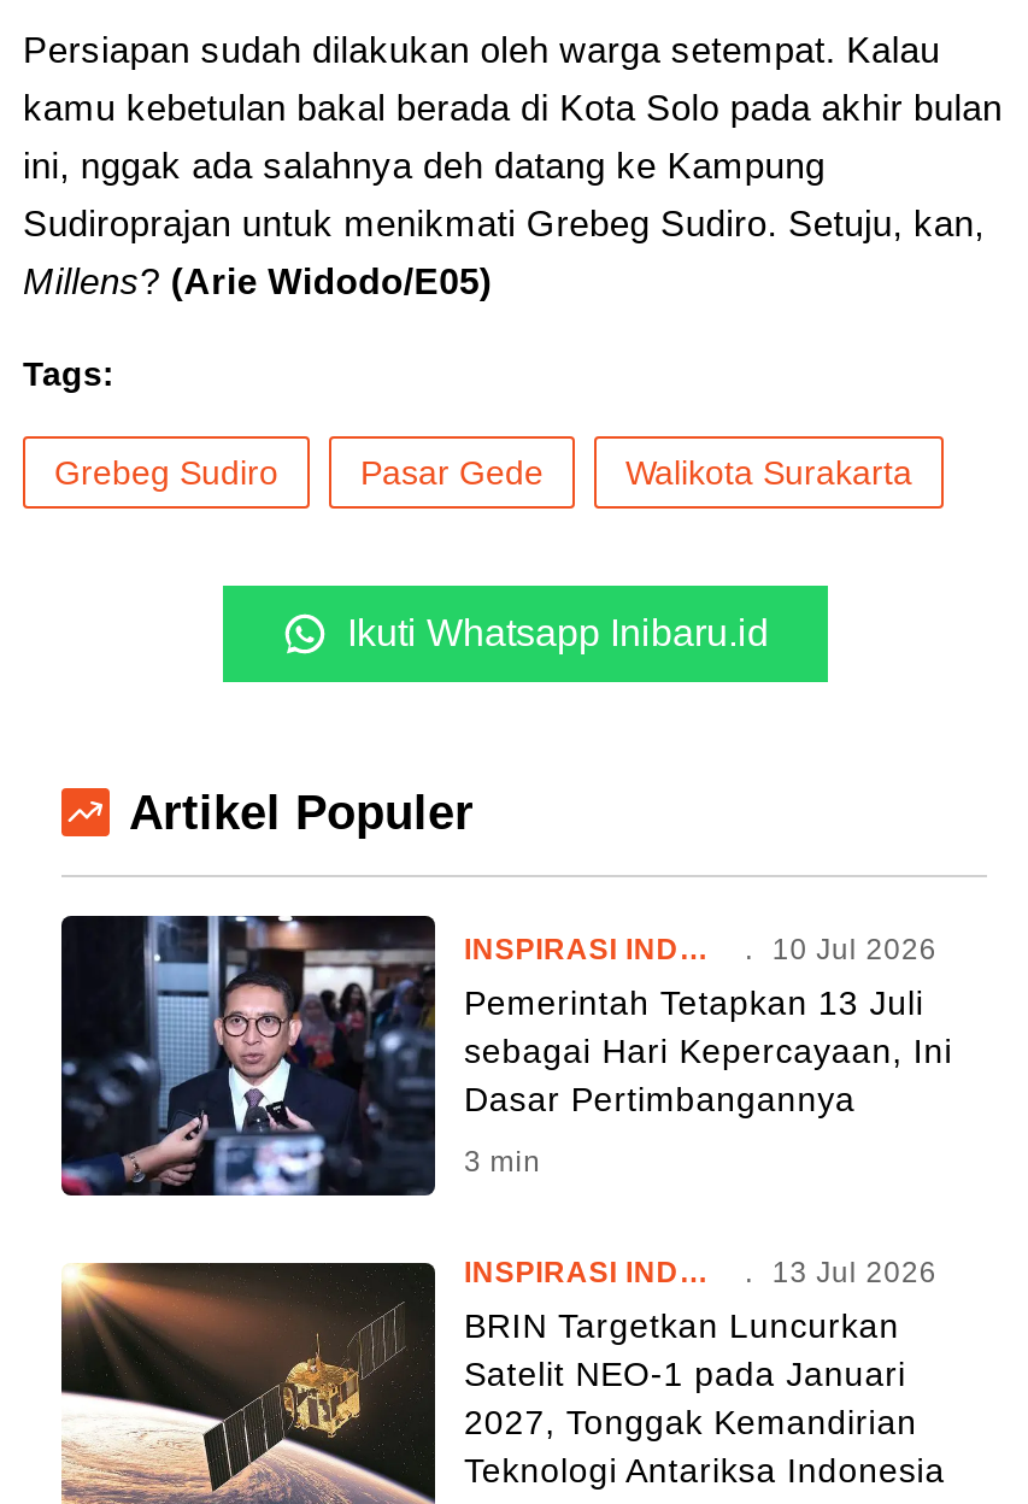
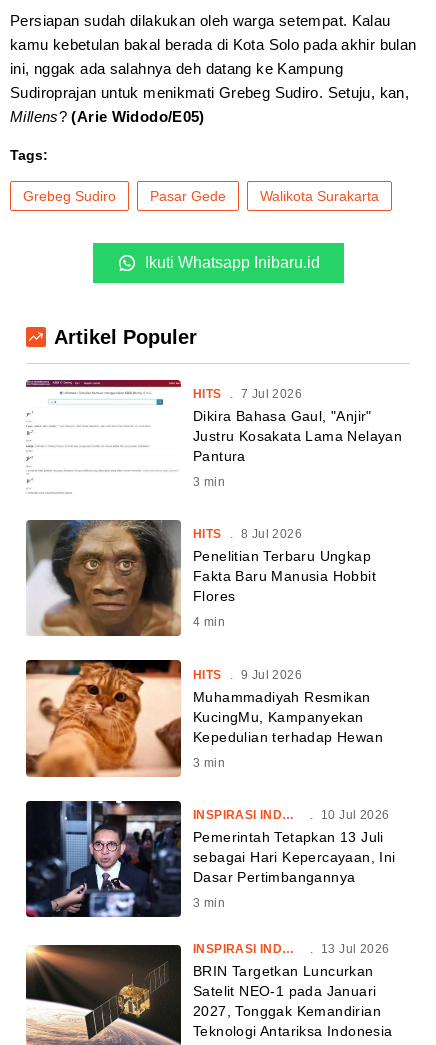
none -> [25,379,402,489] [image] | HITS . 7 Jul 2026 | Dikira Bahasa Gaul, "Anjir" | Justru Kosakata Lama Nelayan | Pantura | 3 min
none -> [25,519,376,637] [image] | HITS . 8 Jul 2026 | Penelitian Terbaru Ungkap | Fakta Baru Manusia Hobbit | Flores | 4 min
none -> [25,659,383,778] [image] | HITS . 9 Jul 2026 | Muhammadiyah Resmikan | KucingMu, Kampanyekan | Kepedulian terhadap Hewan | 3 min

